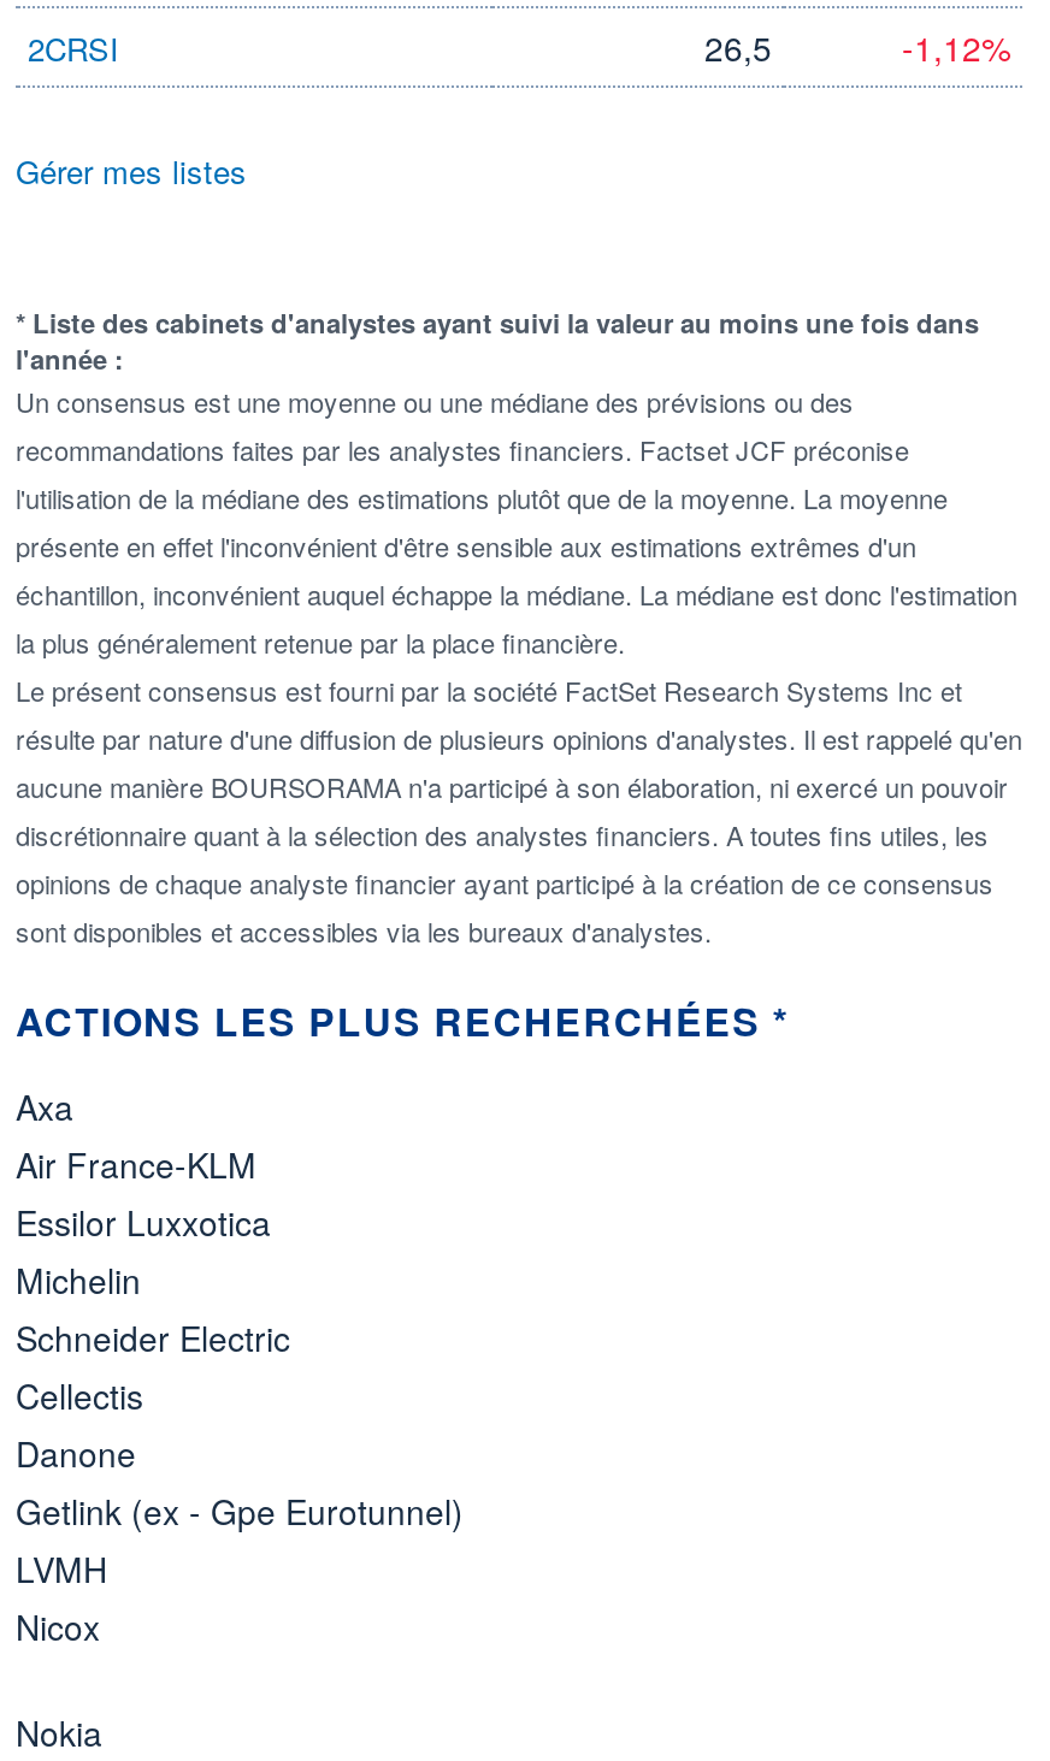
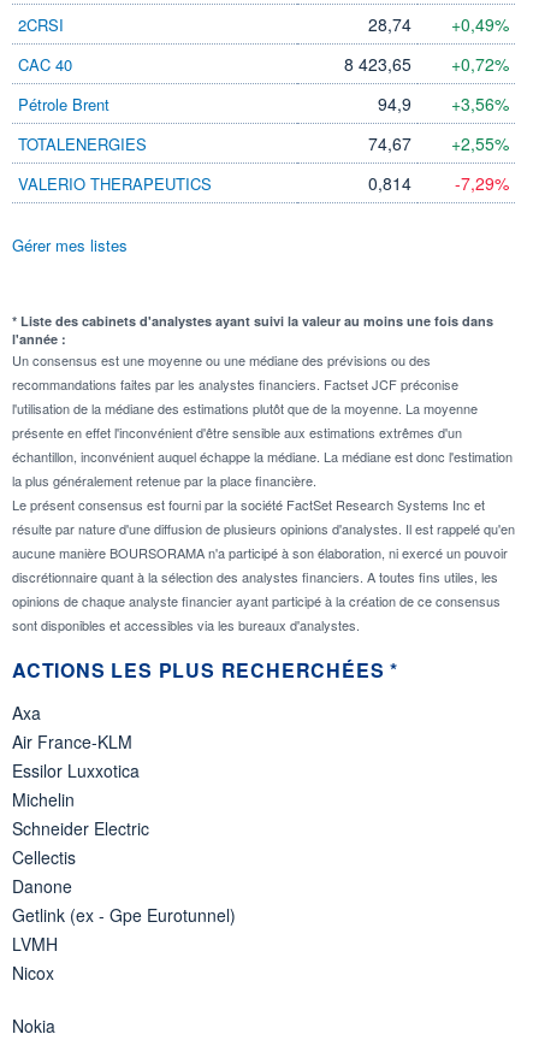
[704,23,1010,71] 26,5 | -1,12% -> [18,12,509,195] 28,74 | +0,49% | CAC 40 | 8 423,65 | +0,72% | Pétrole Brent | 94,9 | +3,56% | TOTALENERGIES | 74,67 | +2,55% | VALERIO THERAPEUTICS | 0,814 | -7,29%

